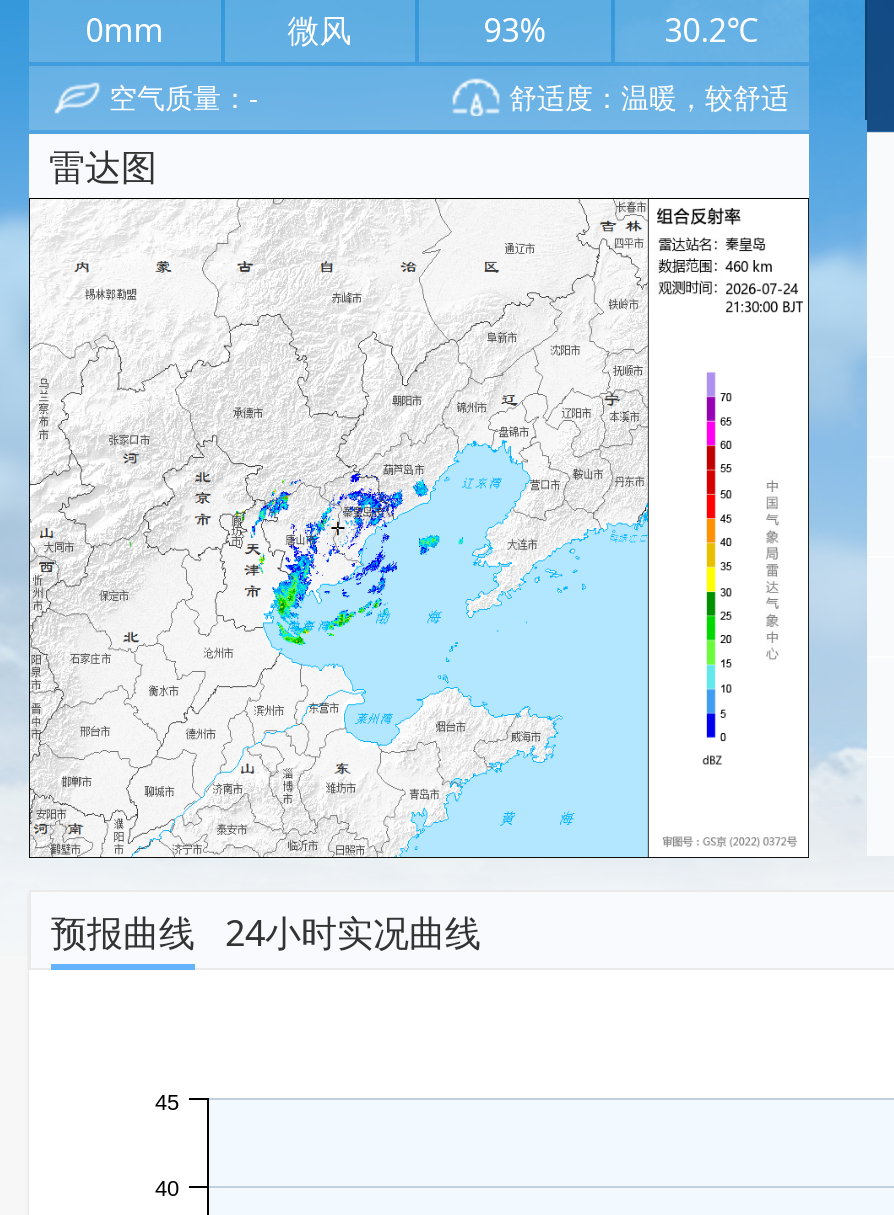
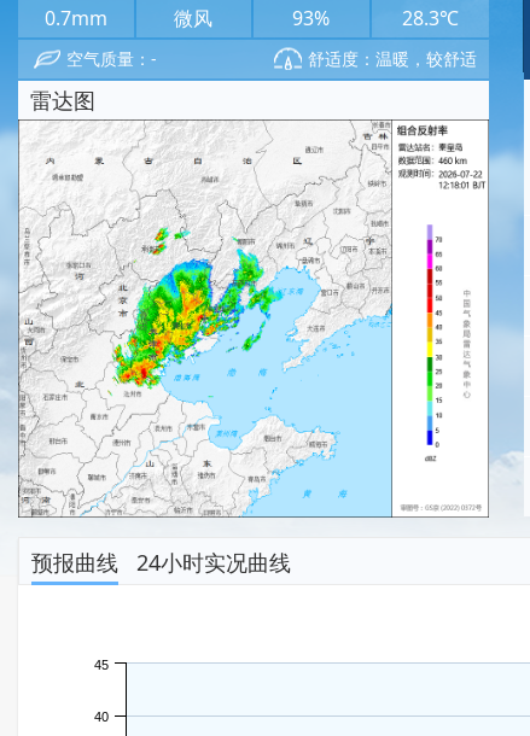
[85,8,163,52] 0mm -> [44,5,107,31] 0.7mm
[665,8,759,52] 30.2℃ -> [402,5,459,31] 28.3℃
[179,378,467,652] [image] -> [107,227,284,398] [image]

